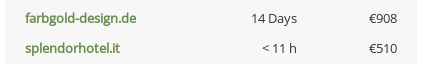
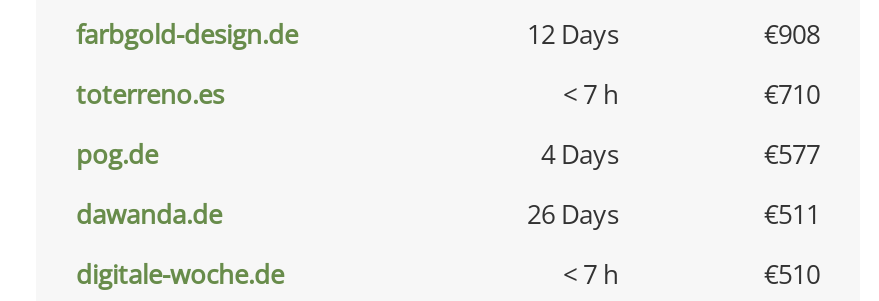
[250,9,296,27] 14 Days -> [527,16,619,52] 12 Days
[25,39,296,57] splendorhotel.it | < 11 h -> [76,76,820,292] toterreno.es | < 7 h | €710 | pog.de | 4 Days | €577 | dawanda.de | 26 Days | €511 | digitale-woche.de | < 7 h

